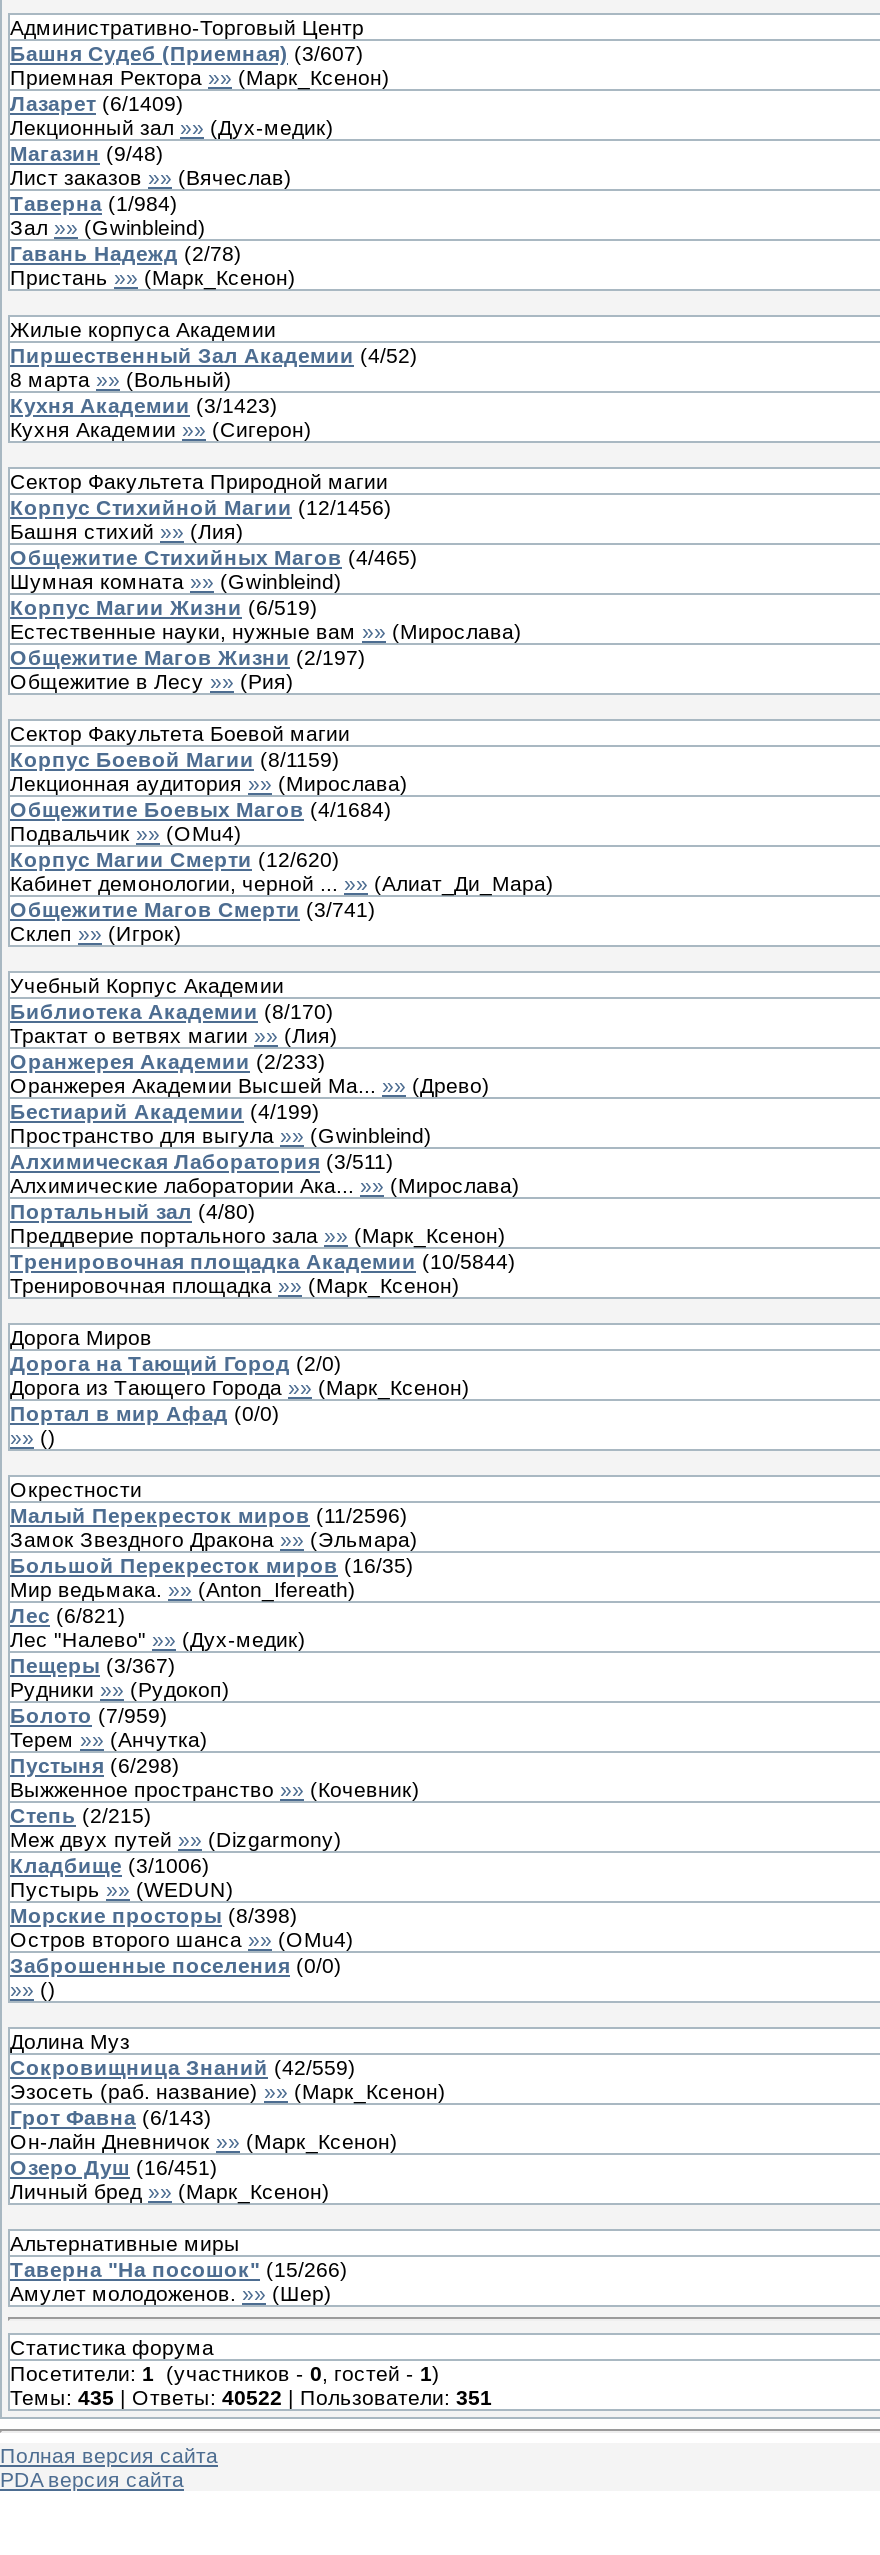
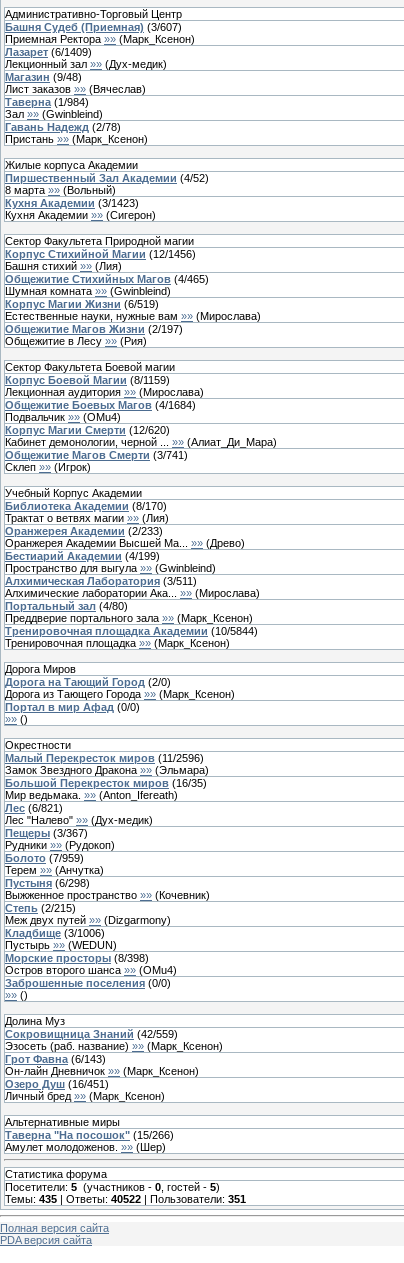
[10,2360,440,2384] Посетители: 1 (участников - 0, гостей - 1) -> [5,1181,220,1193] Посетители: 5 (участников - 0, гостей - 5)

